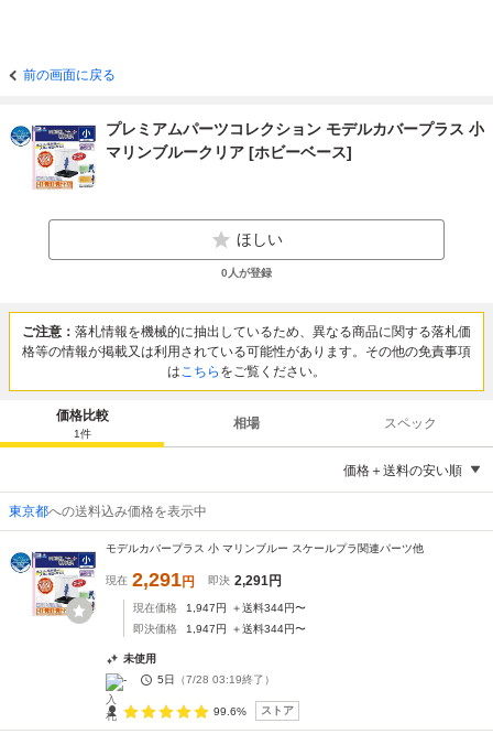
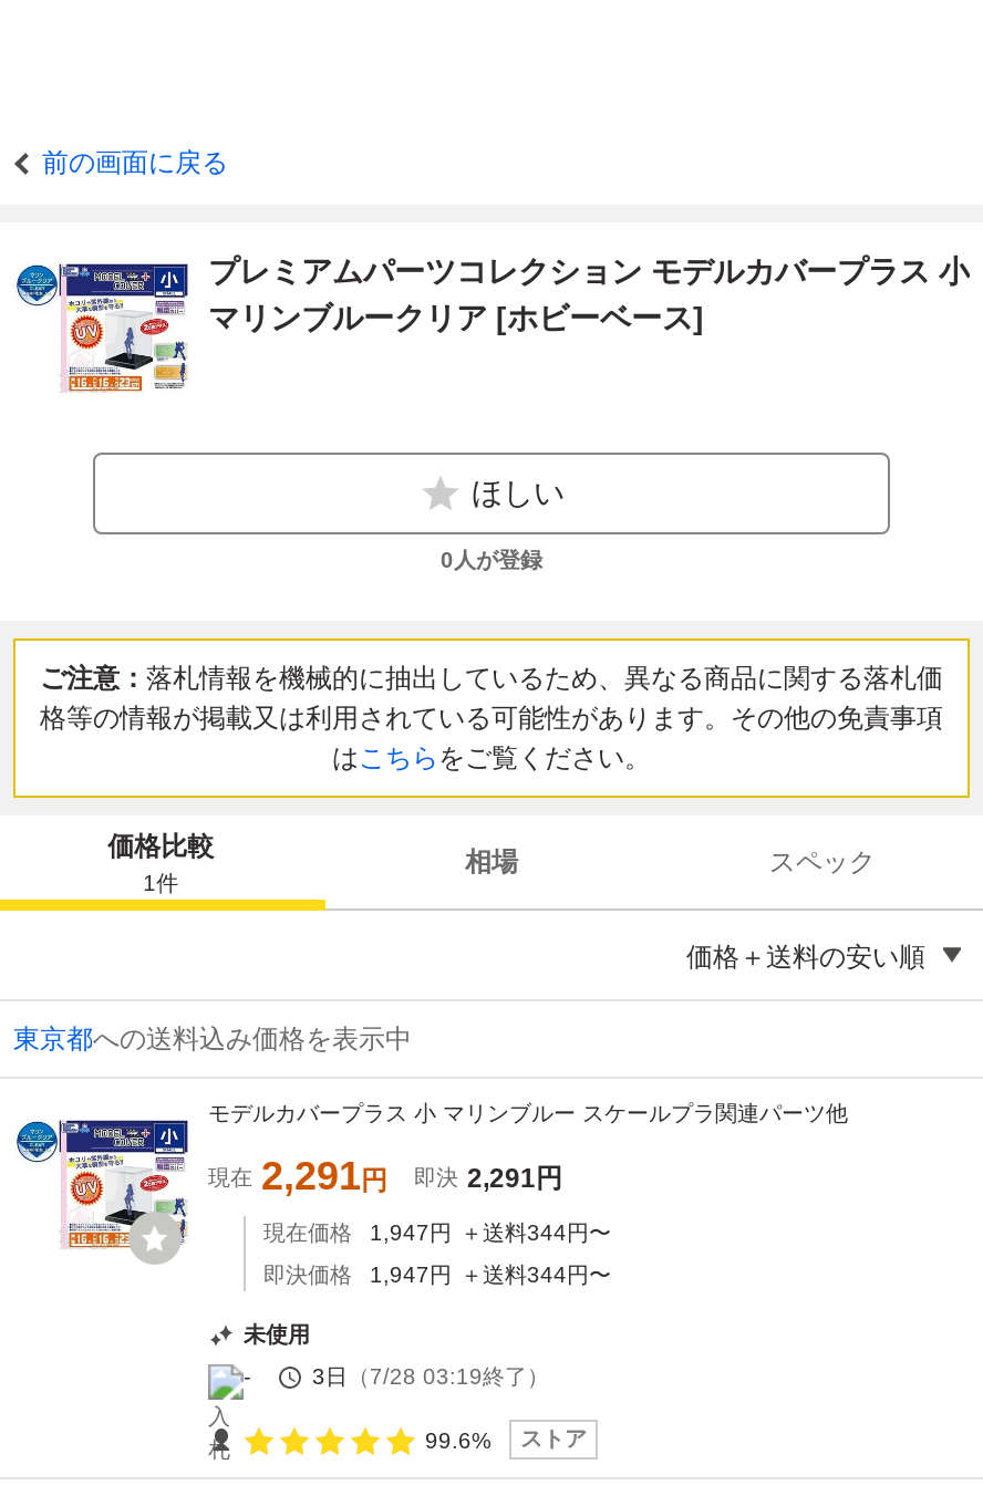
[157,673,275,686] 5日（7/28 03:19終了） -> [312,1364,549,1389] 3日（7/28 03:19終了）

